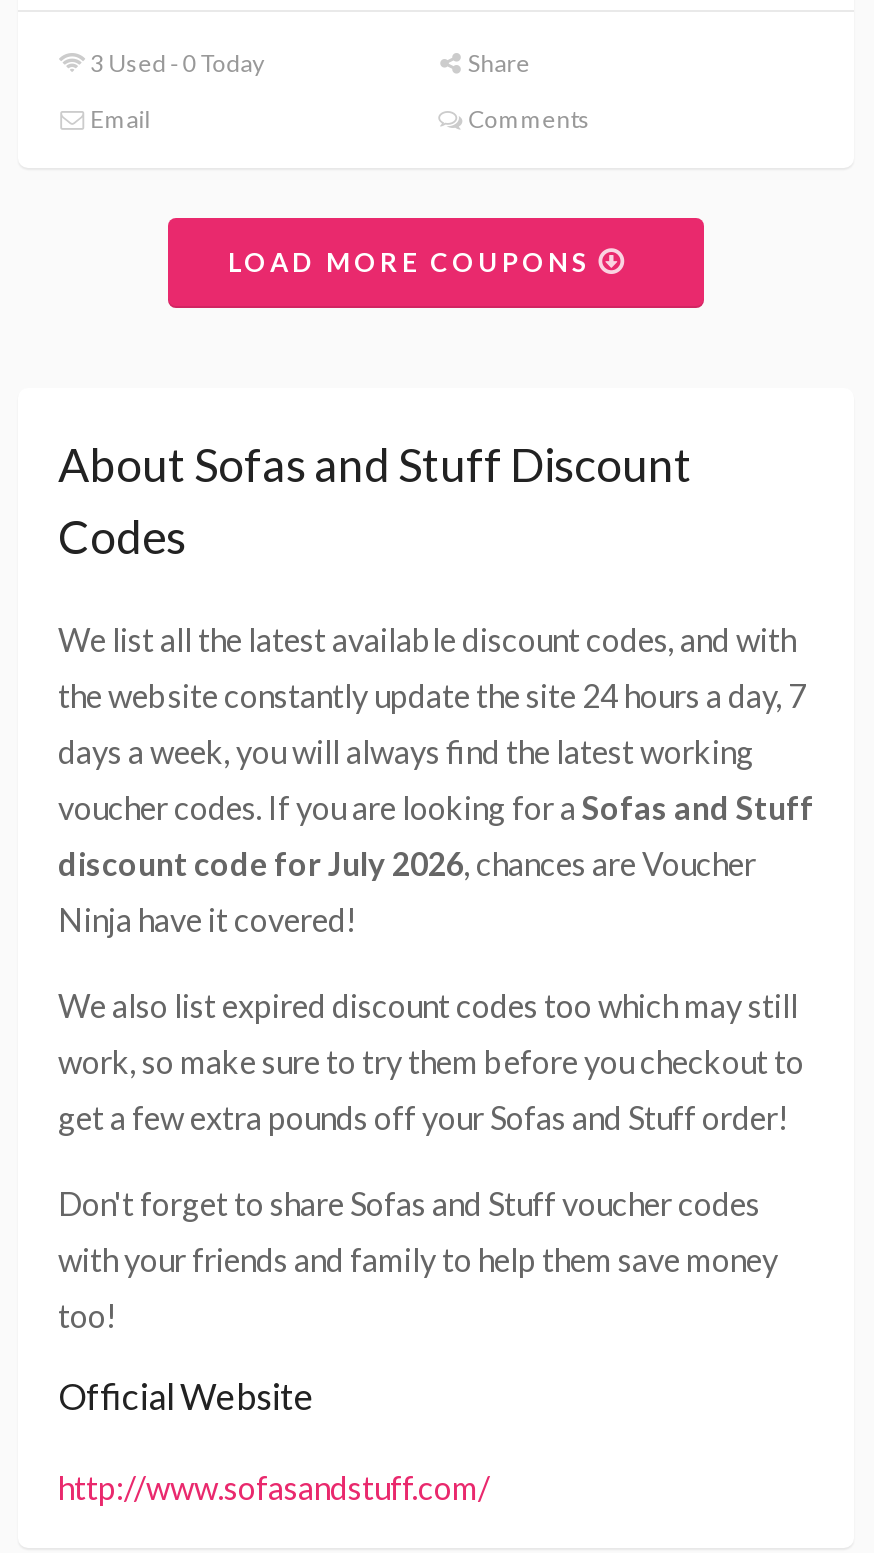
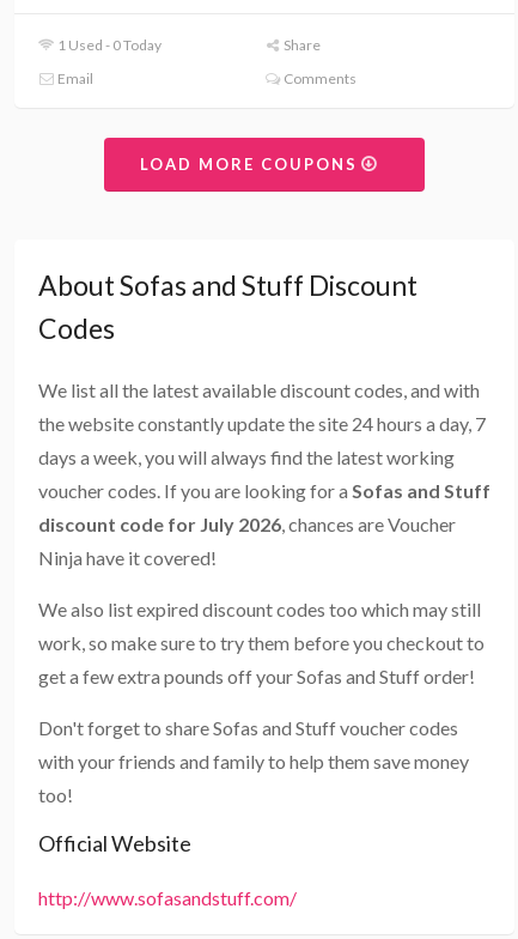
[86,48,264,78] 3 Used - 0 Today -> [55,36,162,54] 1 Used - 0 Today

